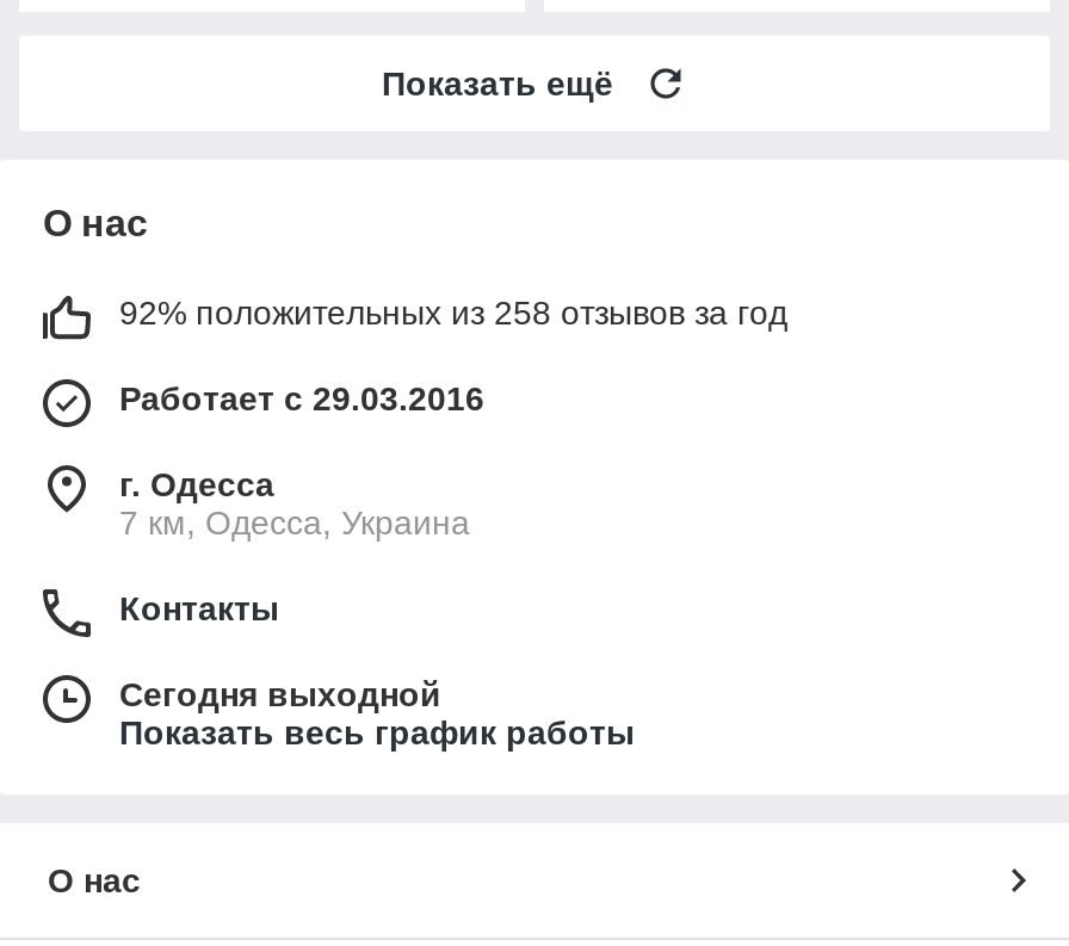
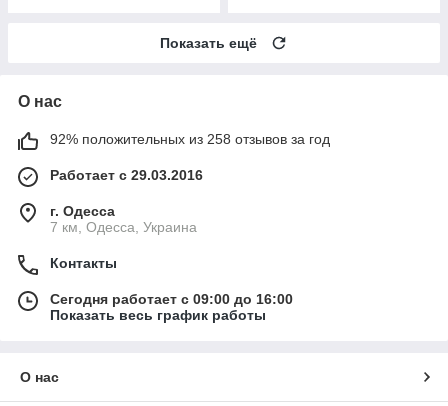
[119,675,441,713] Сегодня выходной -> [50,291,293,307] Сегодня работает с 09:00 до 16:00

